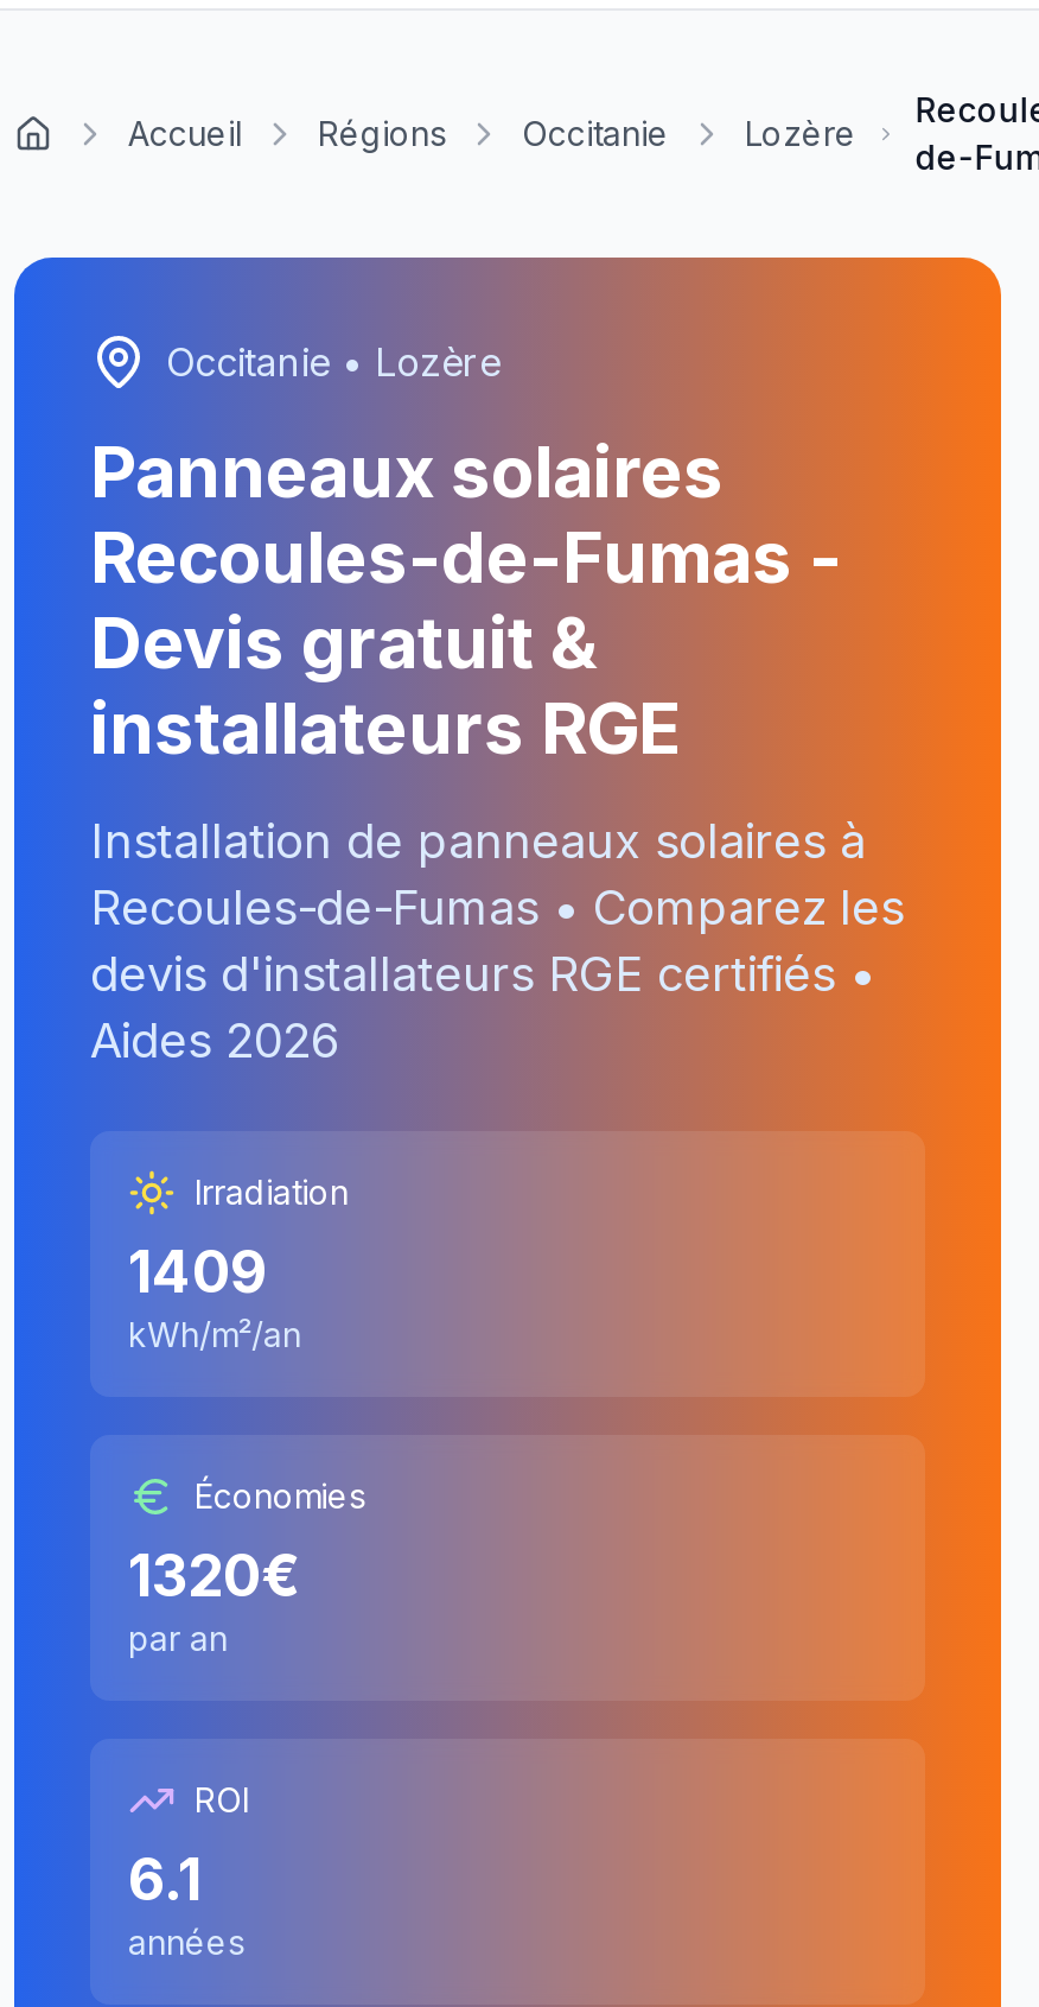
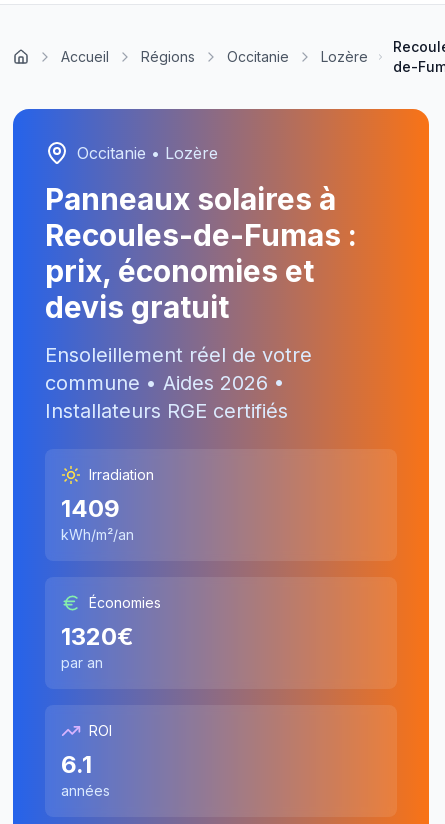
[90,428,842,770] Panneaux solaires | Recoules-de-Fumas - | Devis gratuit & | installateurs RGE -> [45,181,357,325] Panneaux solaires à | Recoules-de-Fumas: | prix, économies et | devis gratuit
[90,813,904,1069] Installation de panneaux solaires à | Recoules-de-Fumas • Comparez les | devis d'installateurs RGE certifiés • | Aides 2026 -> [45,343,312,423] Ensoleillement réel de votre | commune • Aides 2026 • | Installateurs RGE certifiés

